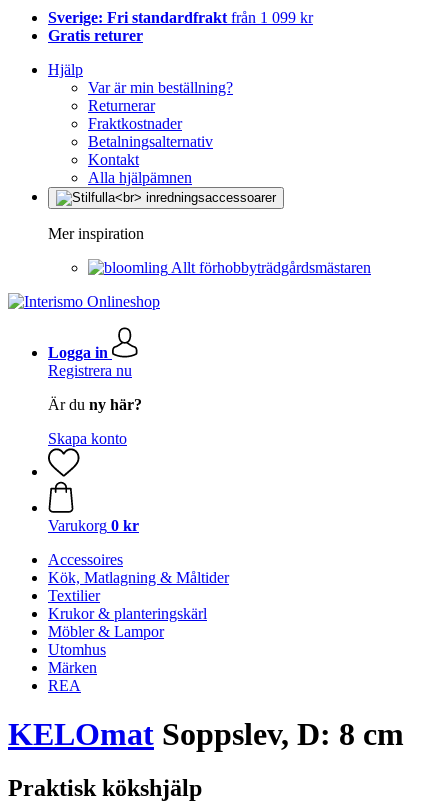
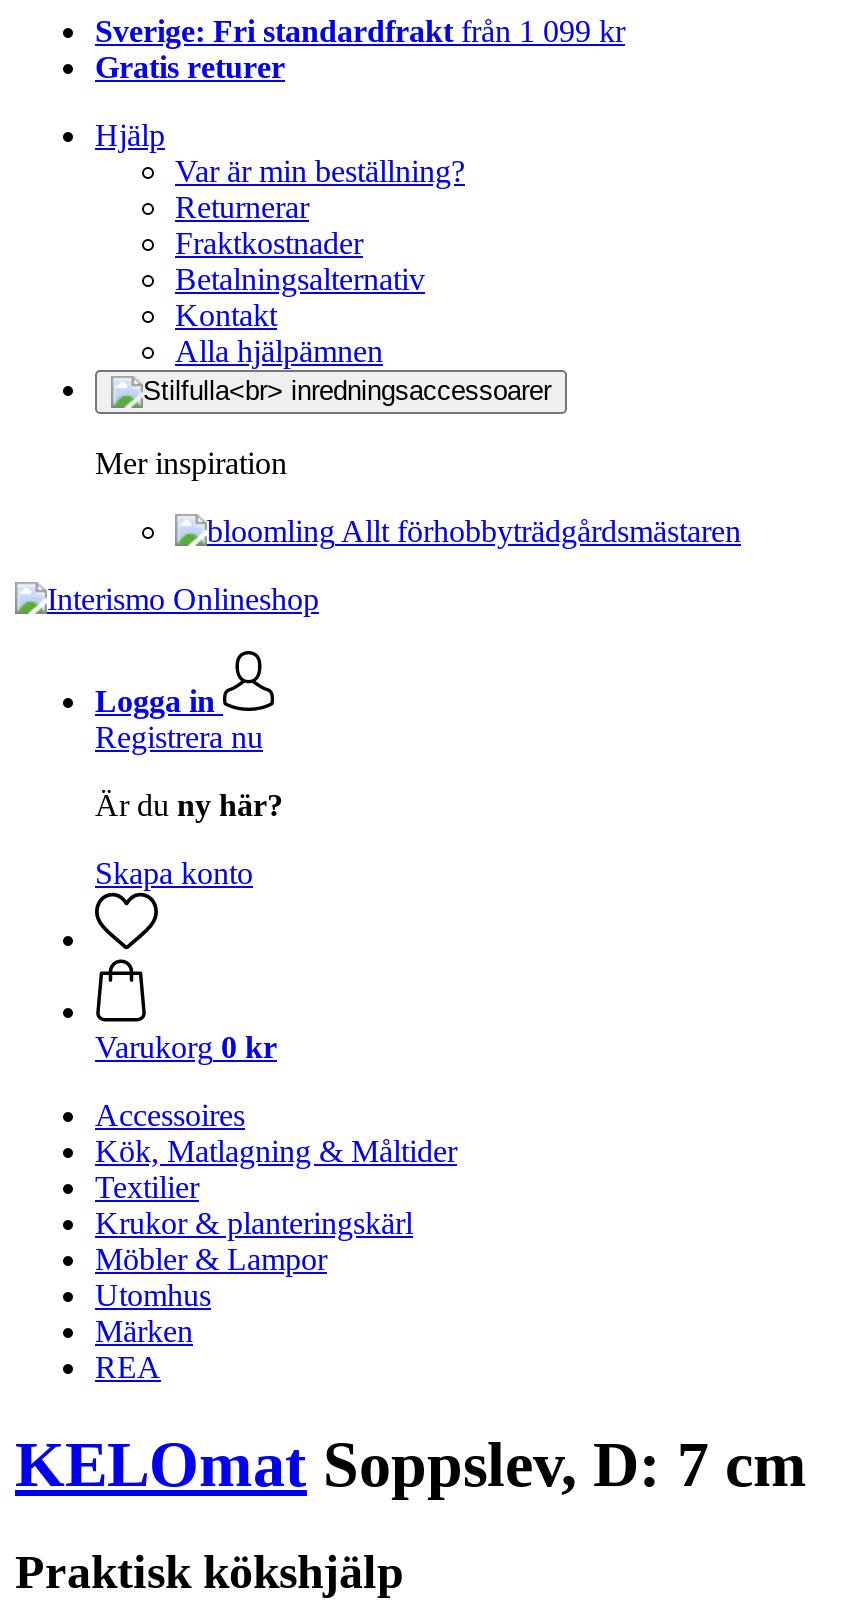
[8,716,404,752] KELOmat Soppslev, D: 8 cm -> [15,1429,807,1501] KELOmat Soppslev, D: 7 cm

